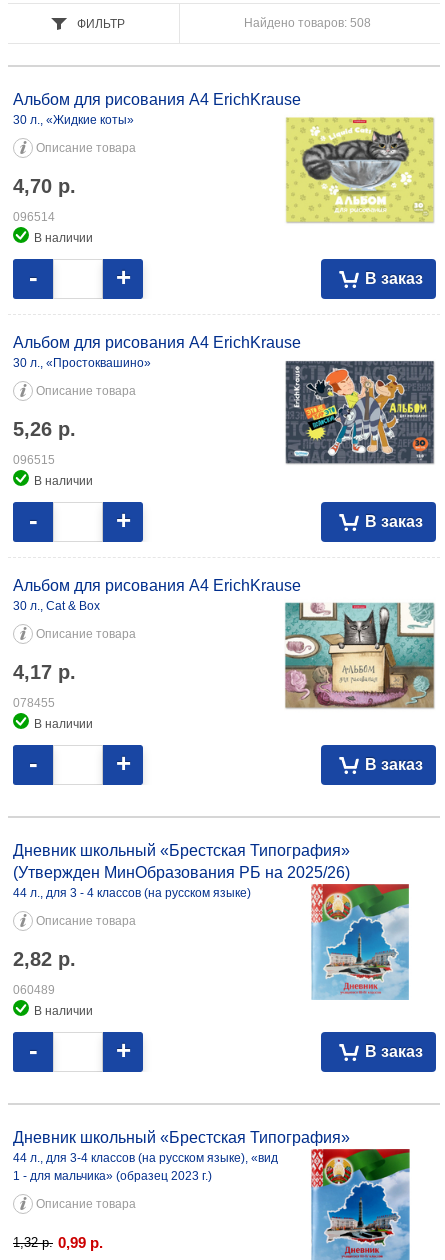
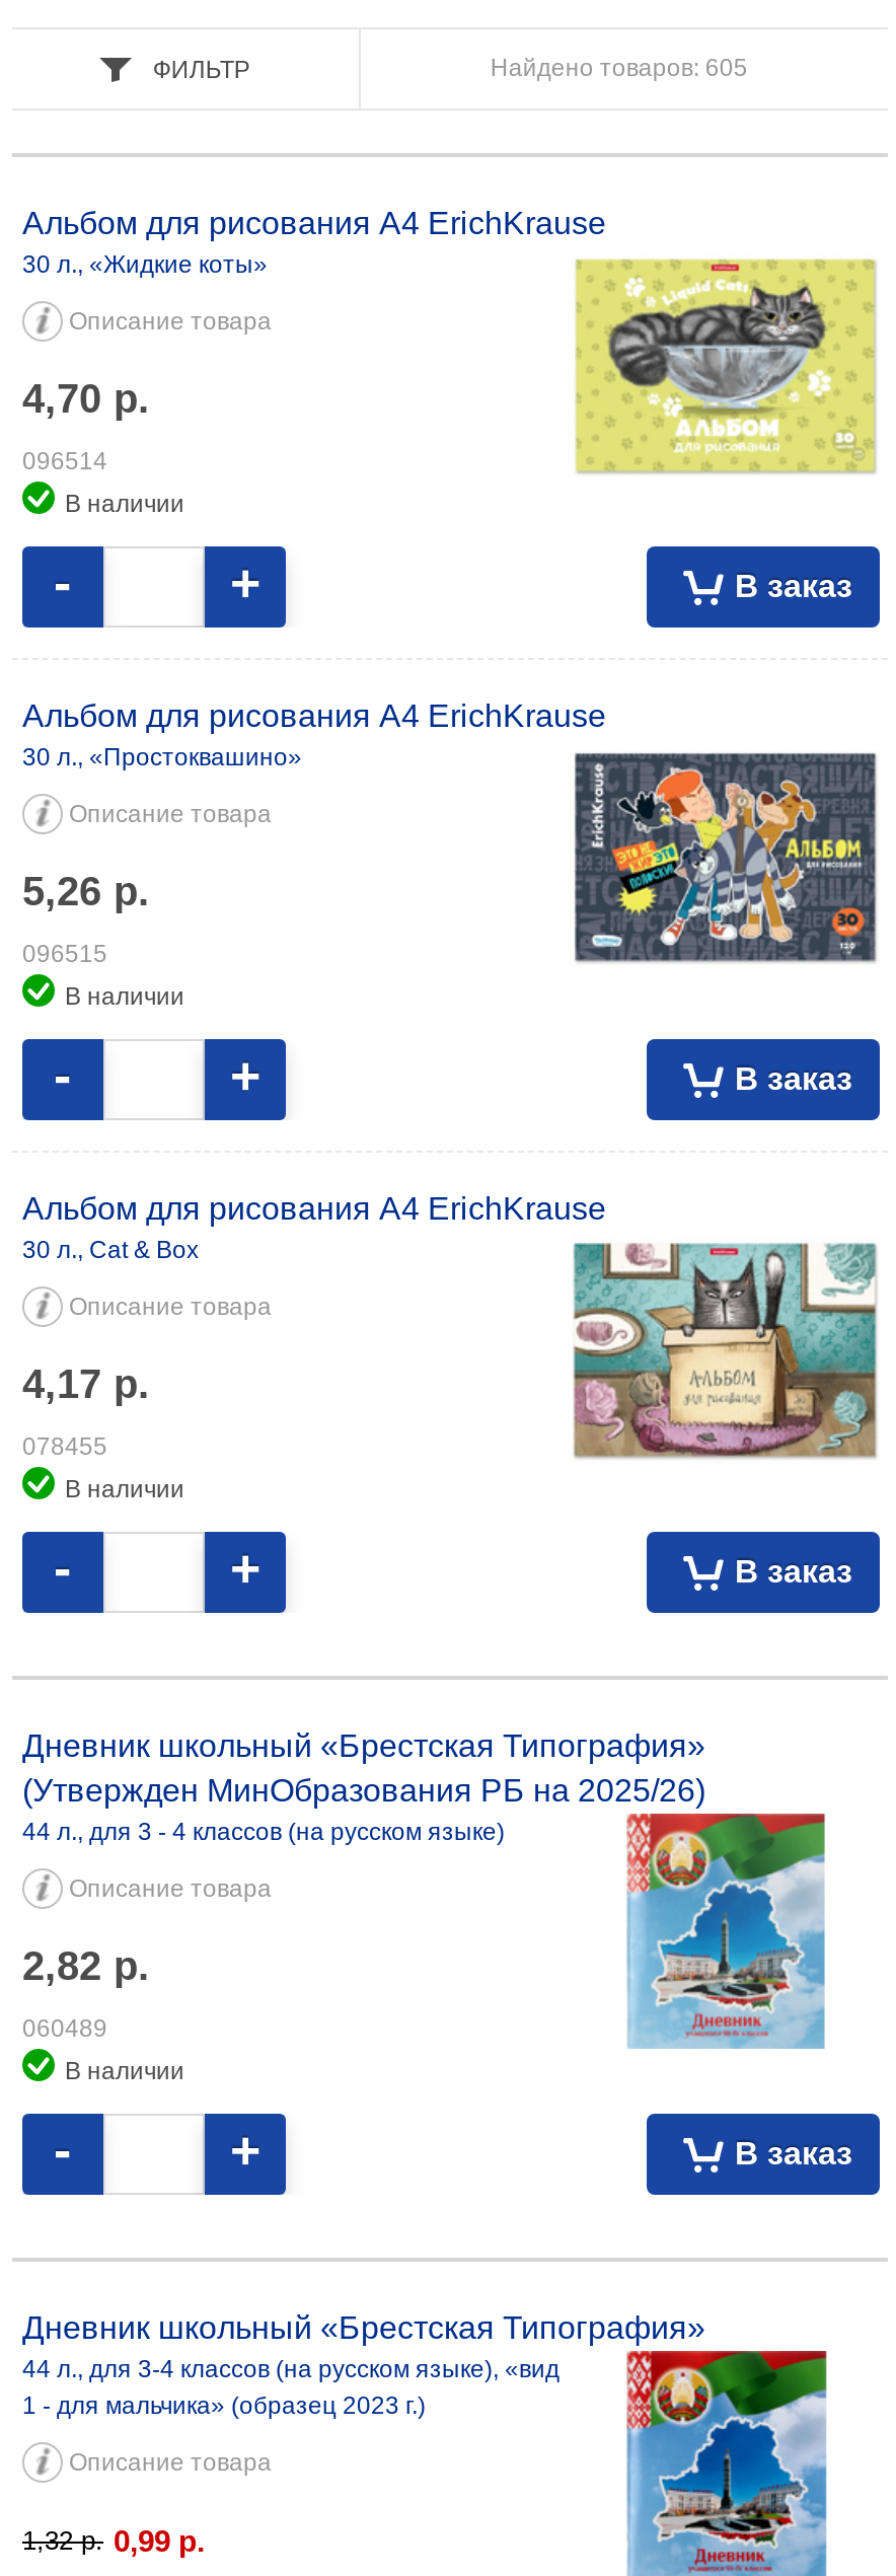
[244,16,371,30] Найдено товаров: 508 -> [490,54,748,82] Найдено товаров: 605

